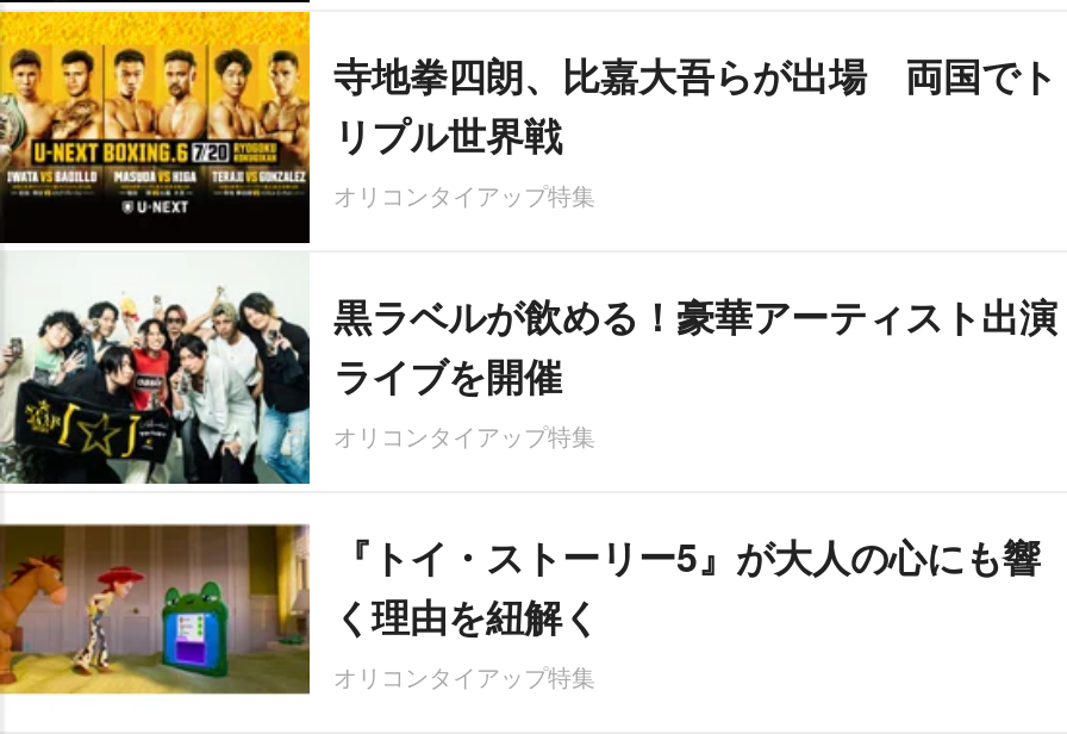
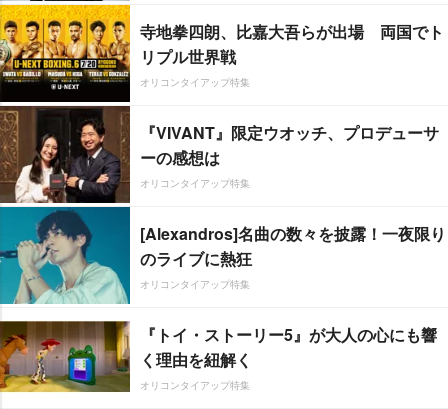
[7,253,1057,486] [image] | 黒ラベルが飲める！豪華アーティスト出演 | ライブを開催 -> [3,105,446,305] [image] | 『VIVANT』限定ウオッチ、プロデューサ | ーの感想は | オリコンタイアップ特集 | [Alexandros]名曲の数々を披露！一夜限り | のライブに熱狂

